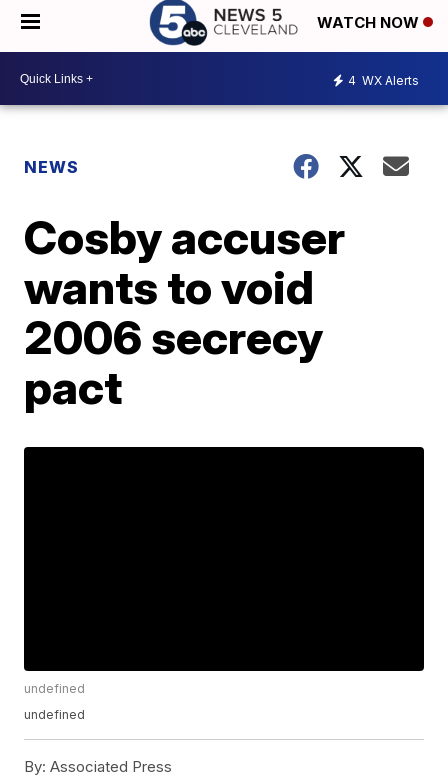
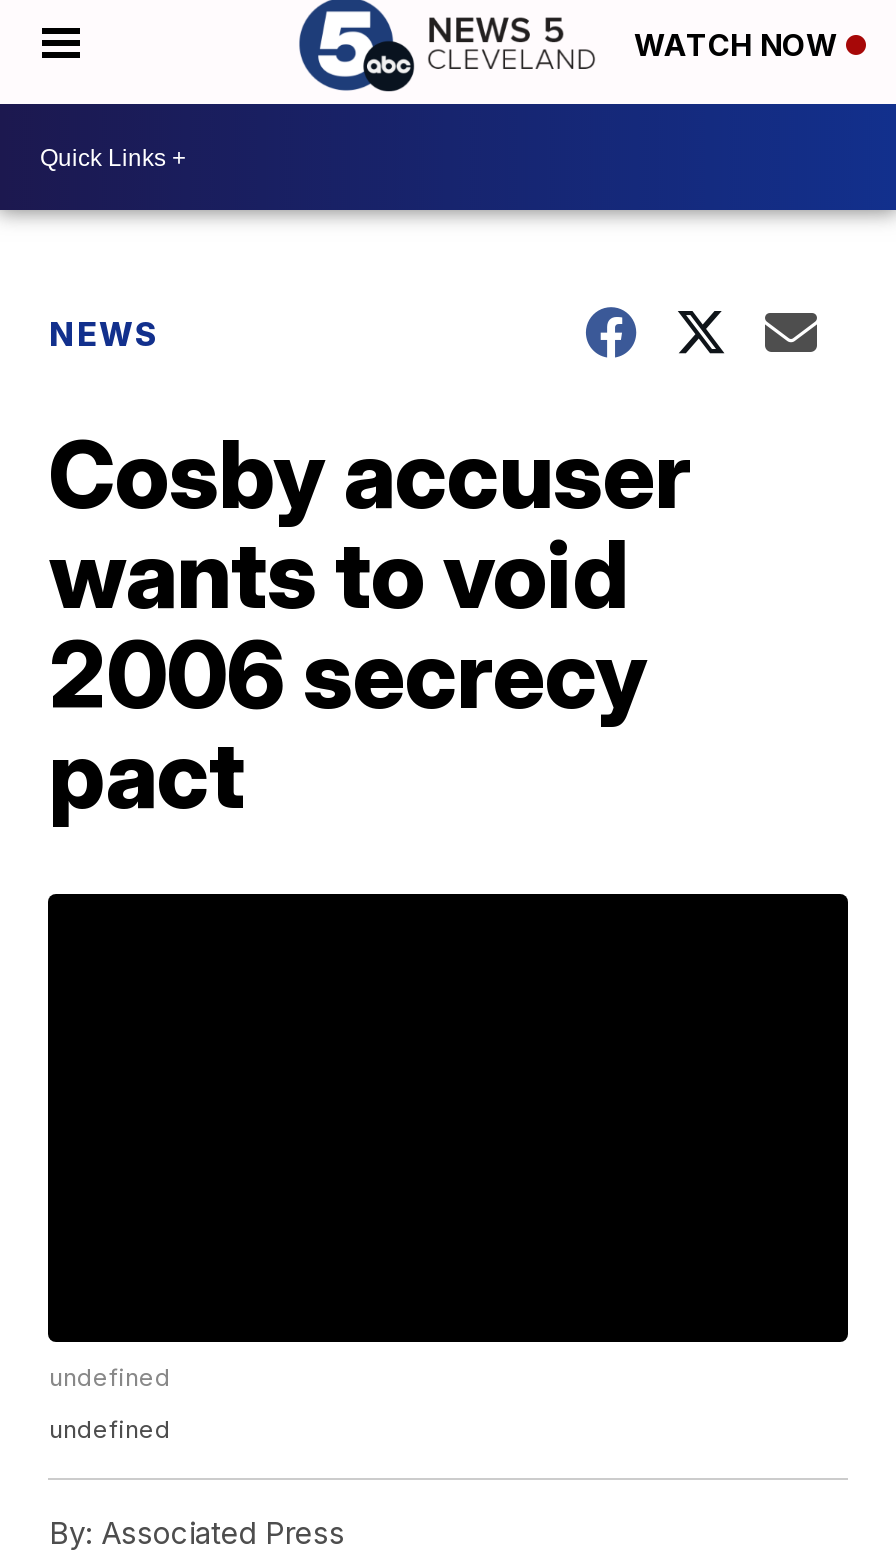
[348,72,419,87] 4 WX Alerts -> none

